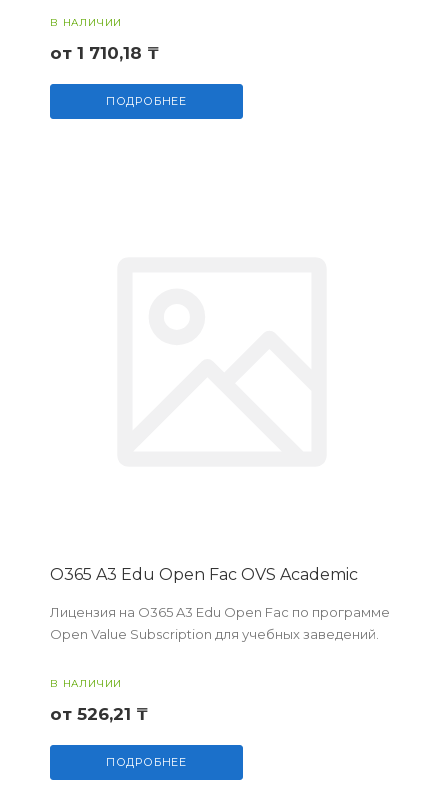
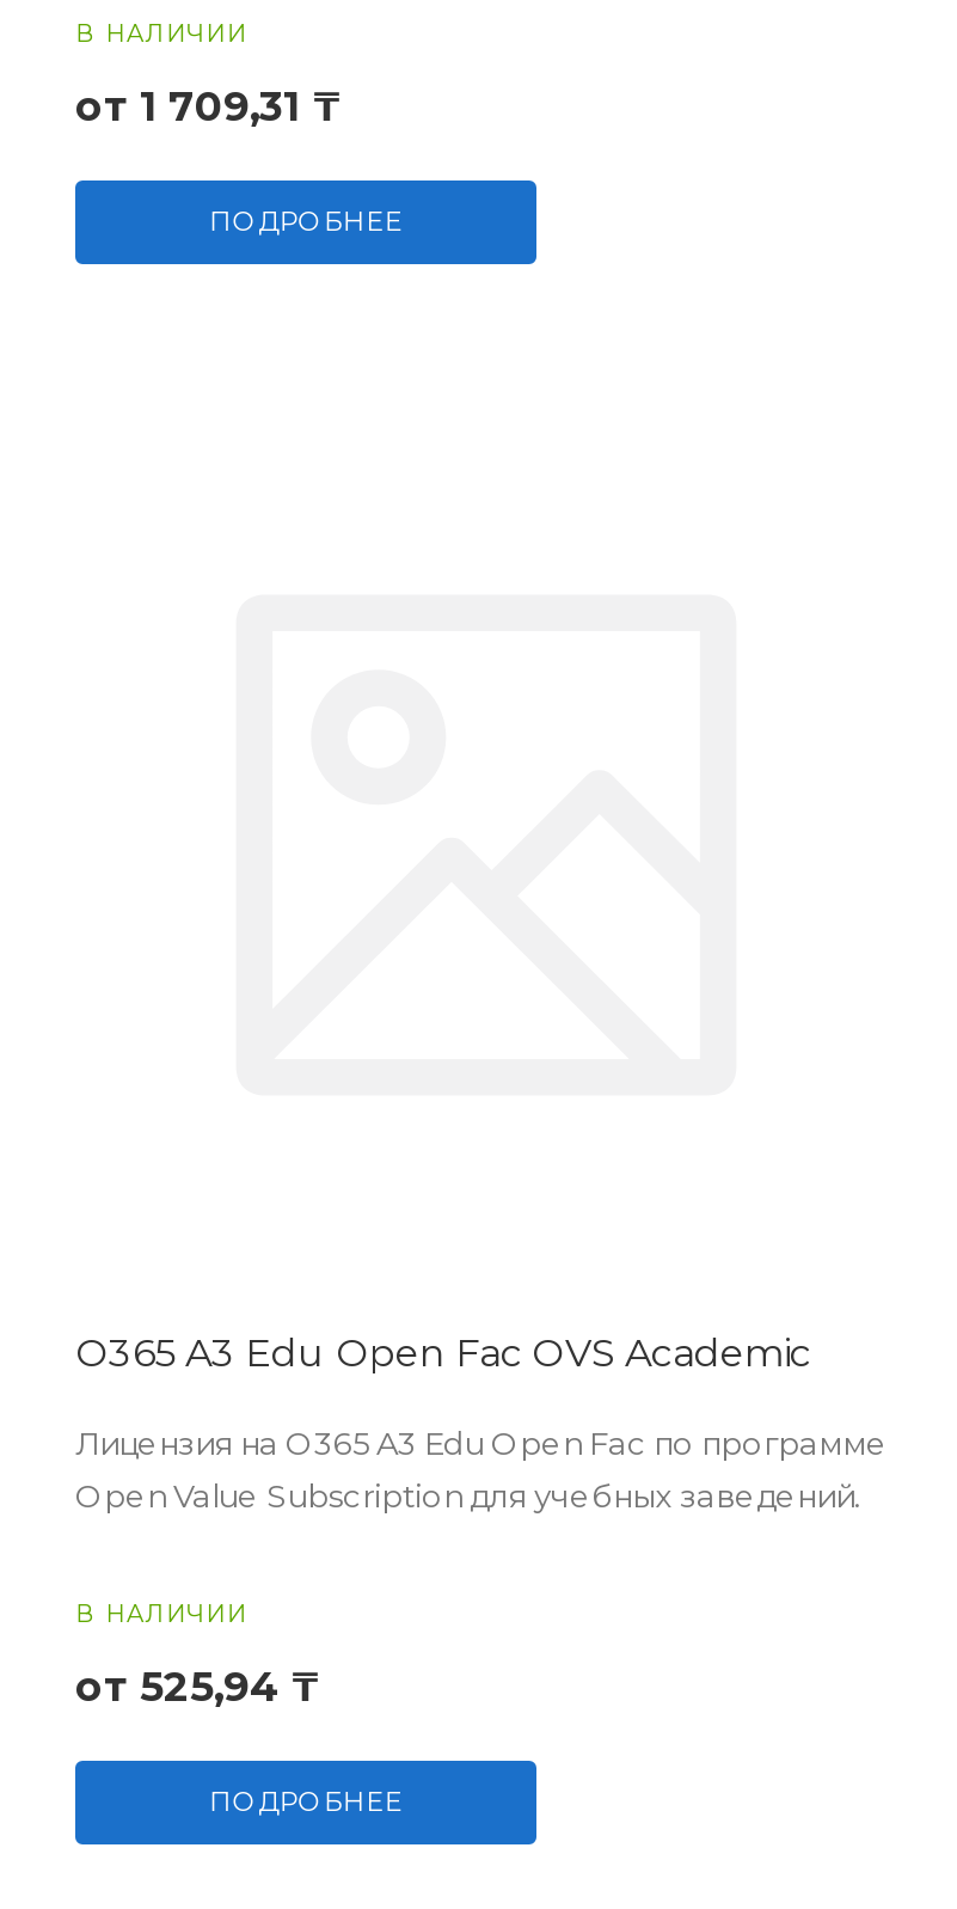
[50,43,159,63] от 1 710,18 ₸ -> [75,82,341,130] от 1 709,31 ₸
[50,704,148,724] от 526,21 ₸ -> [75,1663,319,1711] от 525,94 ₸

